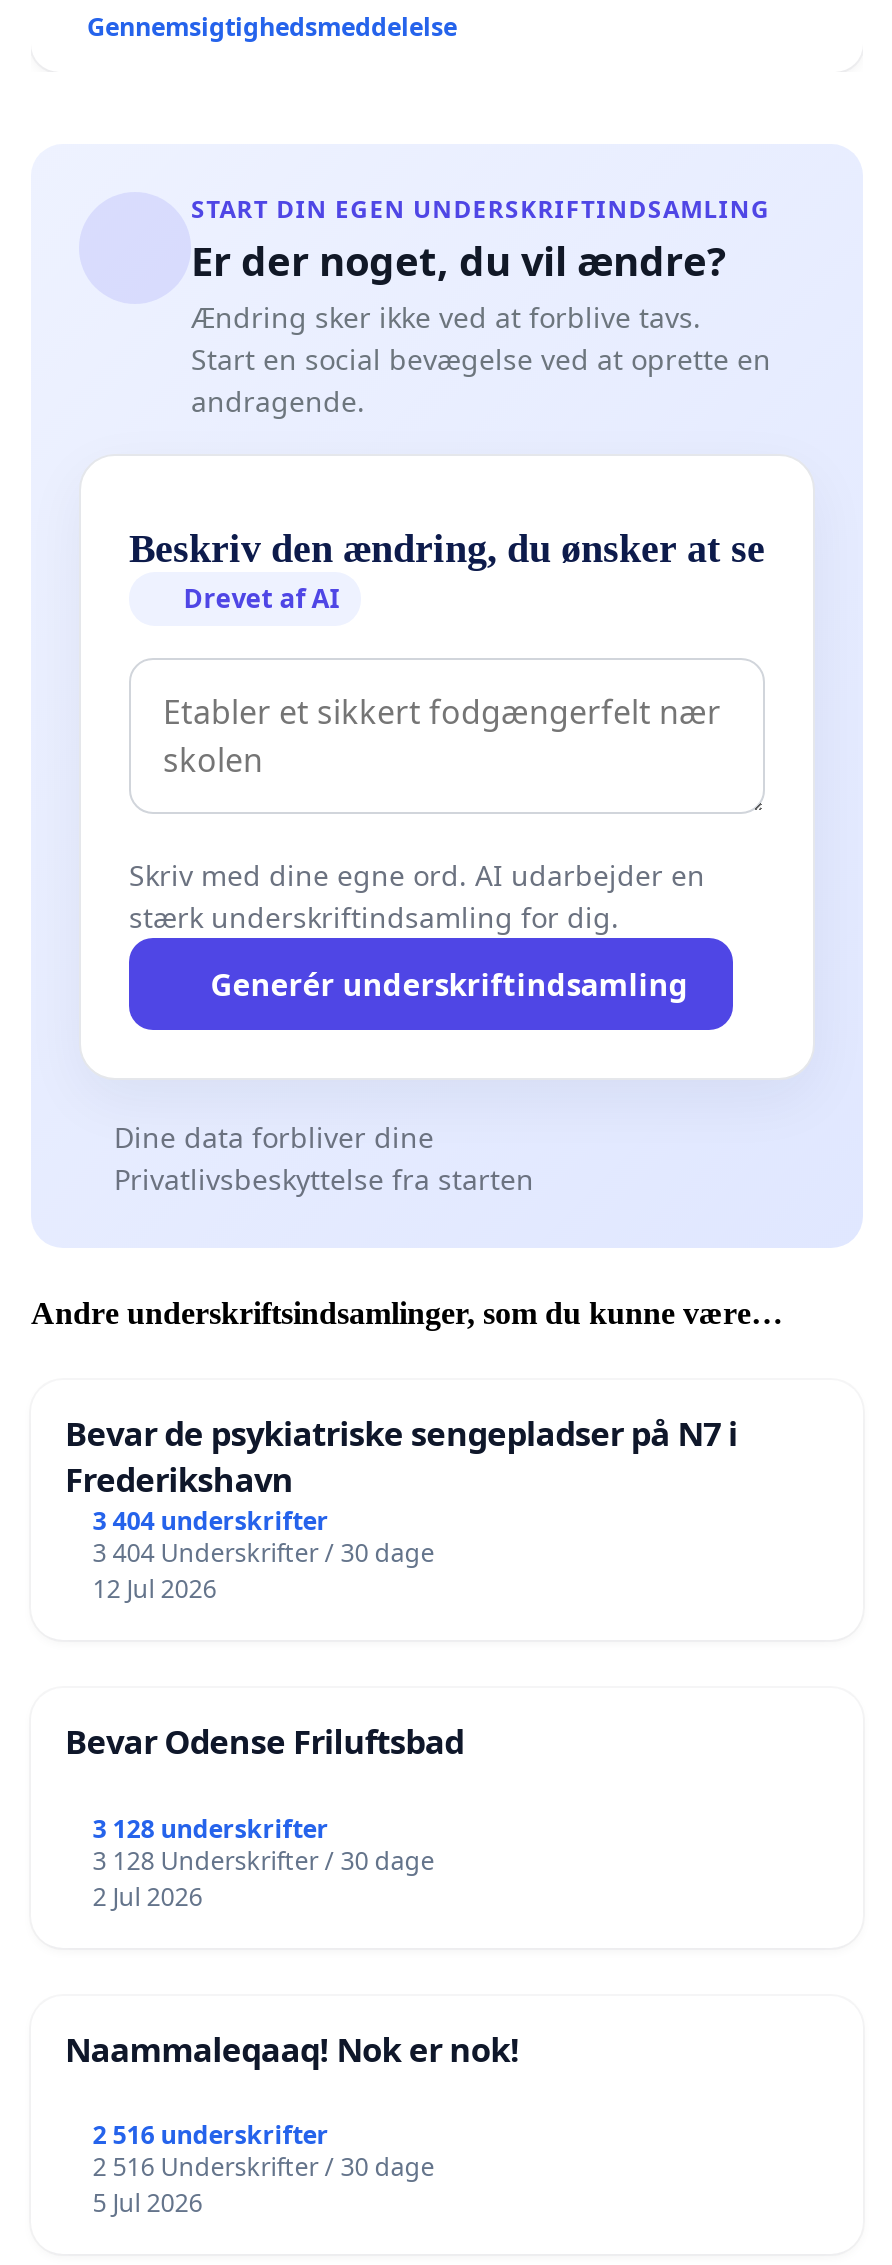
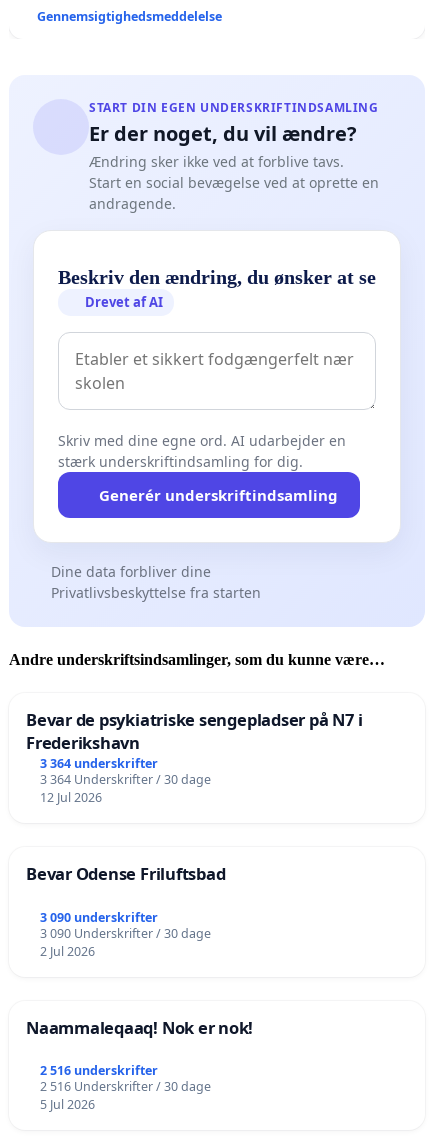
[93,1503,329,1537] 3 404 underskrifter -> [40,755,158,772] 3 364 underskrifter
[93,1535,435,1569] 3 404 Underskrifter / 30 dage -> [40,771,211,788] 3 364 Underskrifter / 30 dage
[93,1811,329,1845] 3 128 underskrifter -> [40,908,158,925] 3 090 underskrifter
[93,1843,435,1877] 3 128 Underskrifter / 30 dage -> [40,924,211,941] 3 090 Underskrifter / 30 dage

